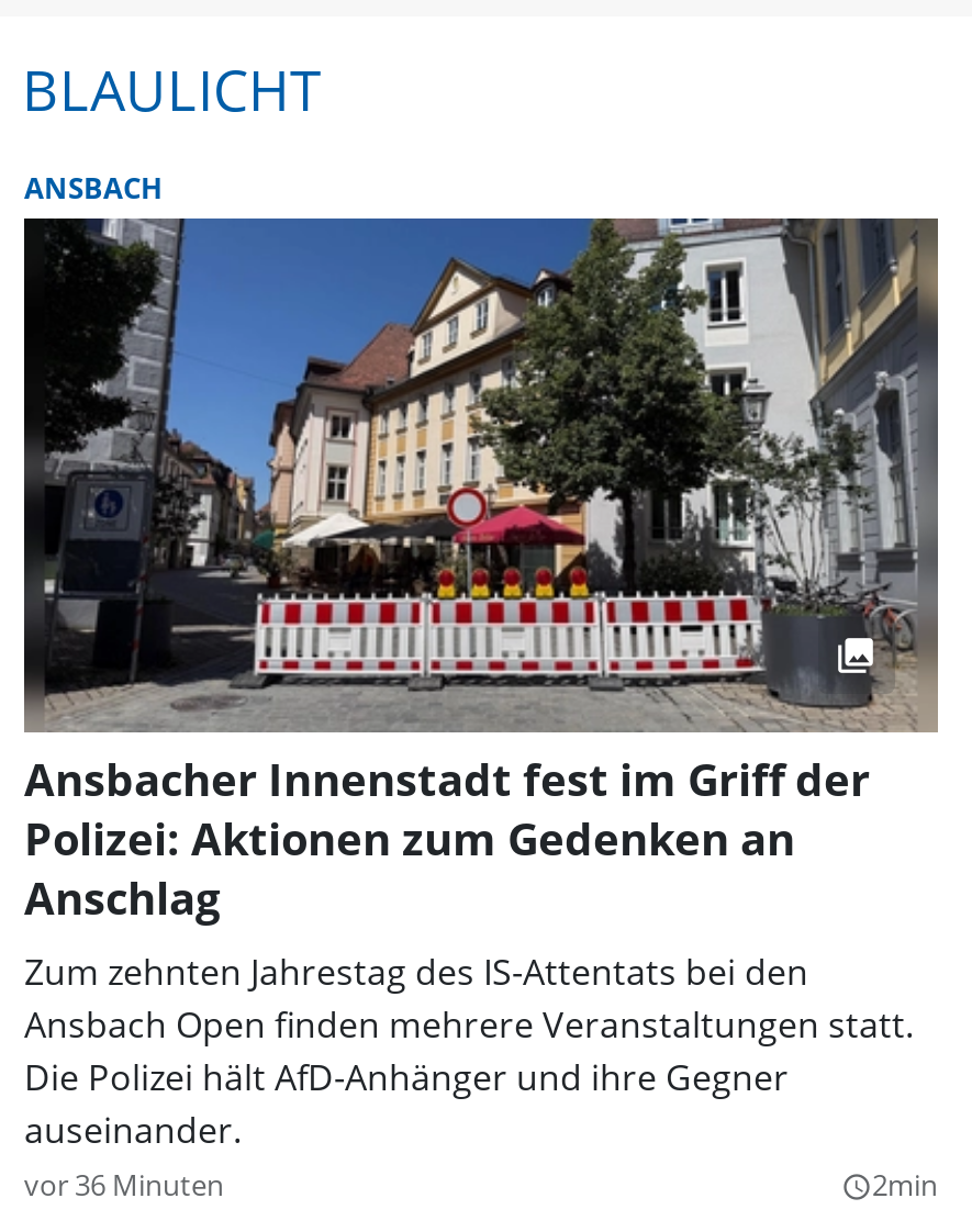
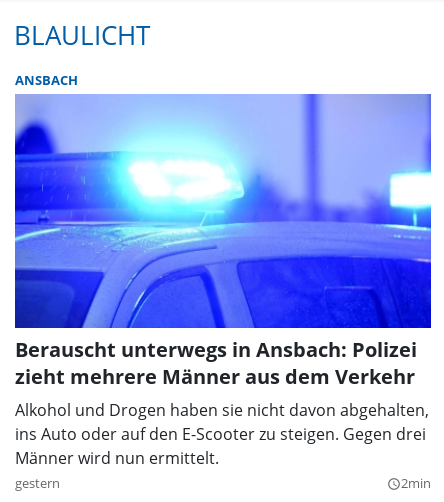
[22,216,940,1205] [image] | Ansbacher Innenstadt fest im Griff der | Polizei: Aktionen zum Gedenken an | Anschlag | Zum zehnten Jahrestag des IS-Attentats bei den | Ansbach Open finden mehrere Veranstaltungen statt. | Die Polizei hält AfD-Anhänger und ihre Gegner | auseinander. | vor 36 Minuten -> [14,93,432,492] [image] | Berauscht unterwegs in Ansbach: Polizei | zieht mehrere Männer aus dem Verkehr | Alkohol und Drogen haben sie nicht davon abgehalten, | ins Auto oder auf den E-Scooter zu steigen. Gegen drei | Männer wird nun ermittelt. | gestern

